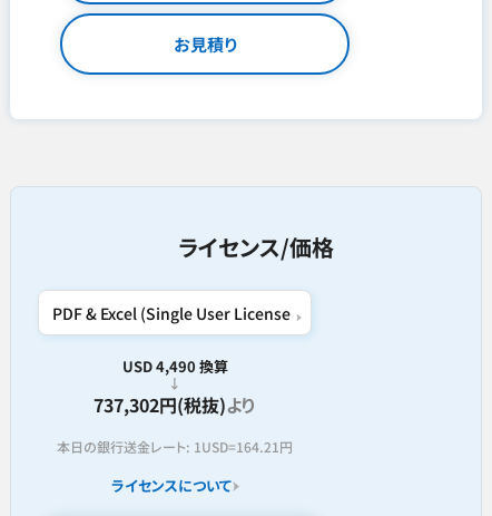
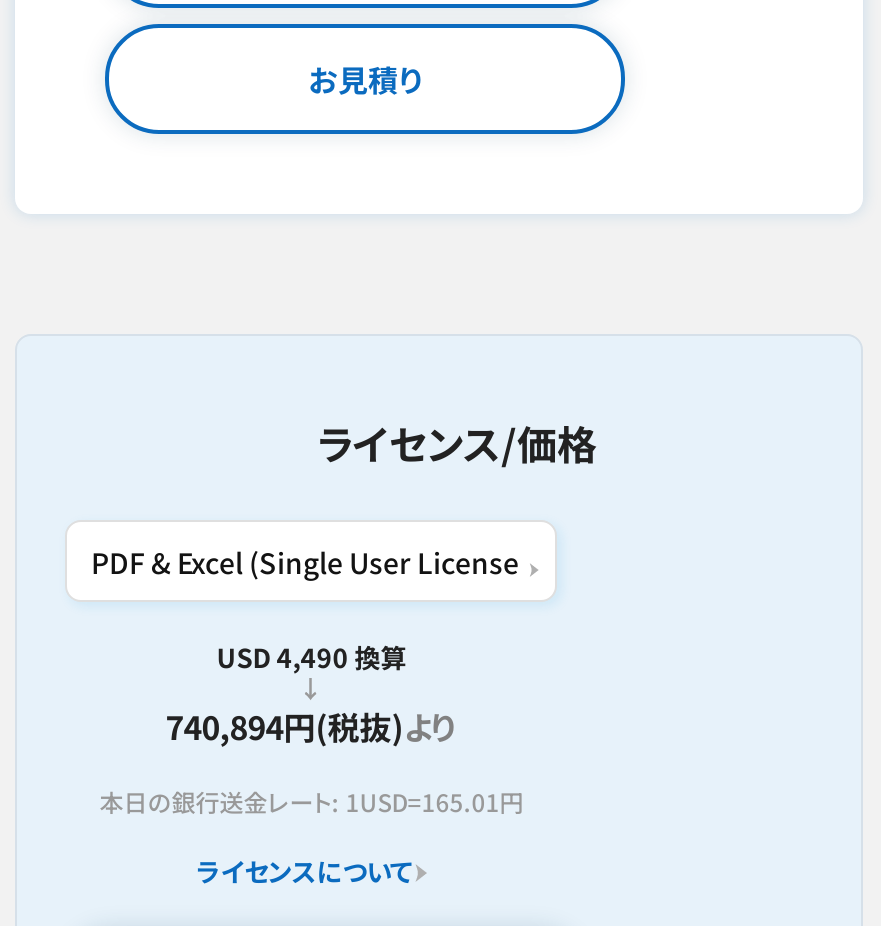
[94,391,256,418] 737,302円(税抜)より -> [165,702,457,750] 740,894円(税抜)より
[57,437,293,456] 本日の銀行送金レート: 1USD=164.21円 -> [99,784,523,818] 本日の銀行送金レート: 1USD=165.01円

